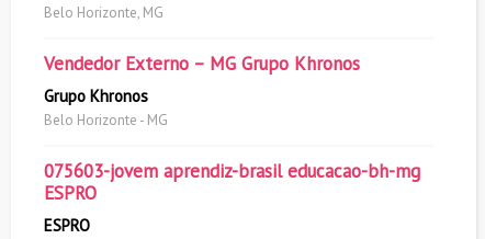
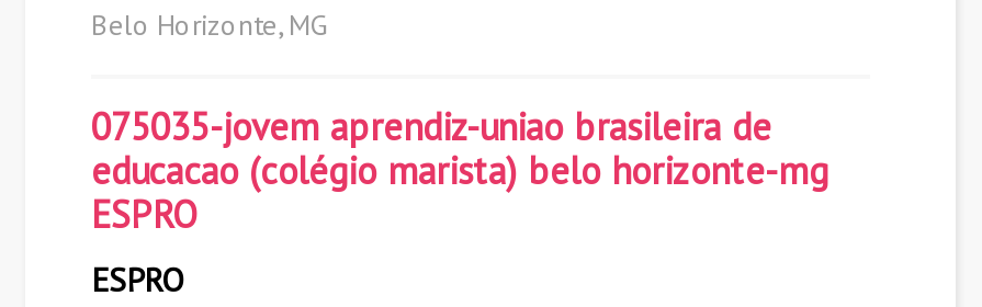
[44,52,420,183] Vendedor Externo – MG Grupo Khronos | Grupo Khronos | Belo Horizonte - MG | 075603-jovem aprendiz-brasil educacao-bh-mg -> [91,103,828,195] 075035-jovem aprendiz-uniao brasileira de | educacao (colégio marista) belo horizonte-mg

